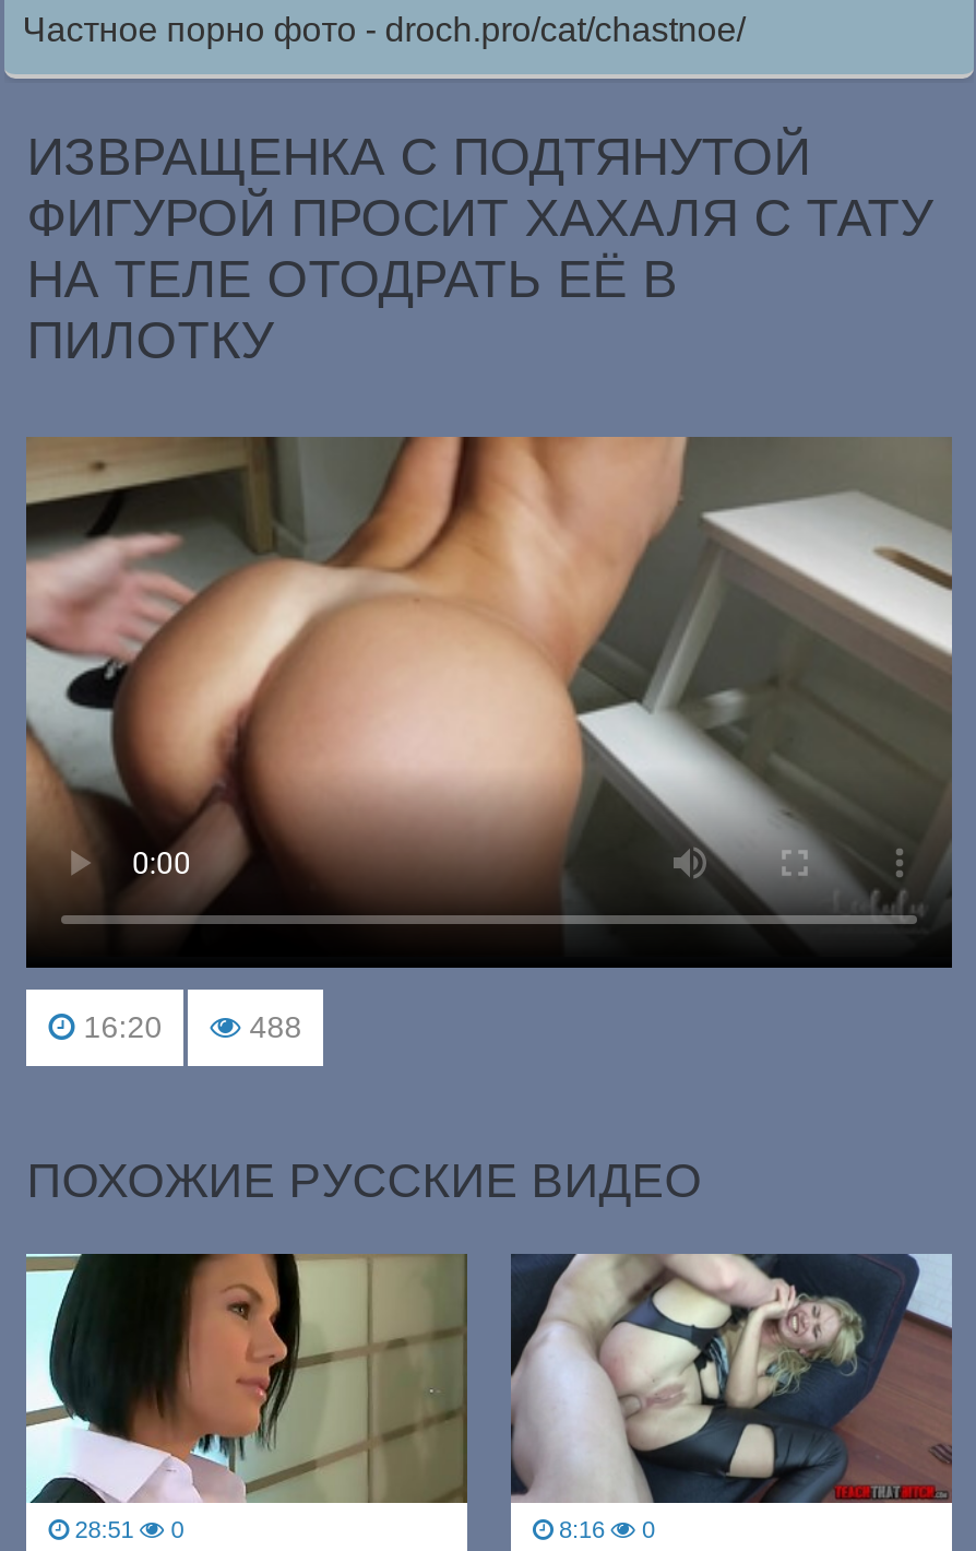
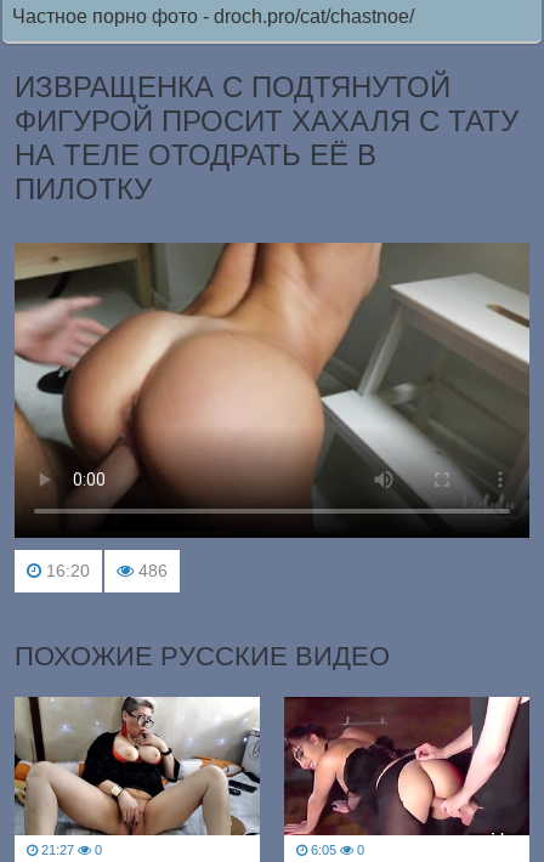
[241,1010,302,1045] 488 -> [134,562,168,581] 486
[24,1252,469,1542] [image] | 28:51 0 -> [13,696,261,857] [image] | 21:27 0
[511,1252,952,1542] [image] | 8:16 0 -> [283,696,531,857] [image] | 6:05 0

